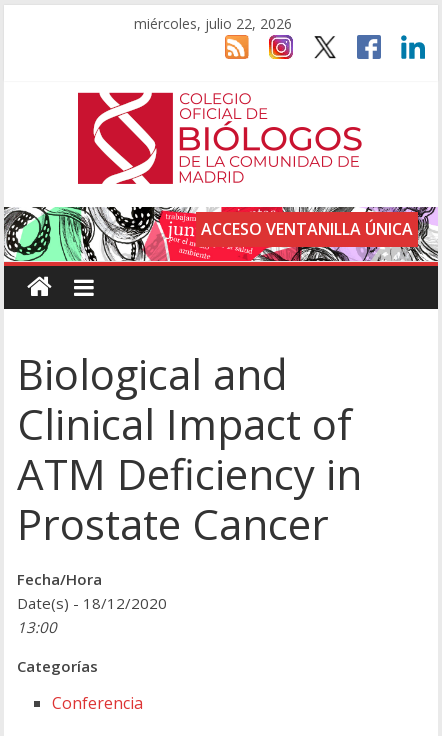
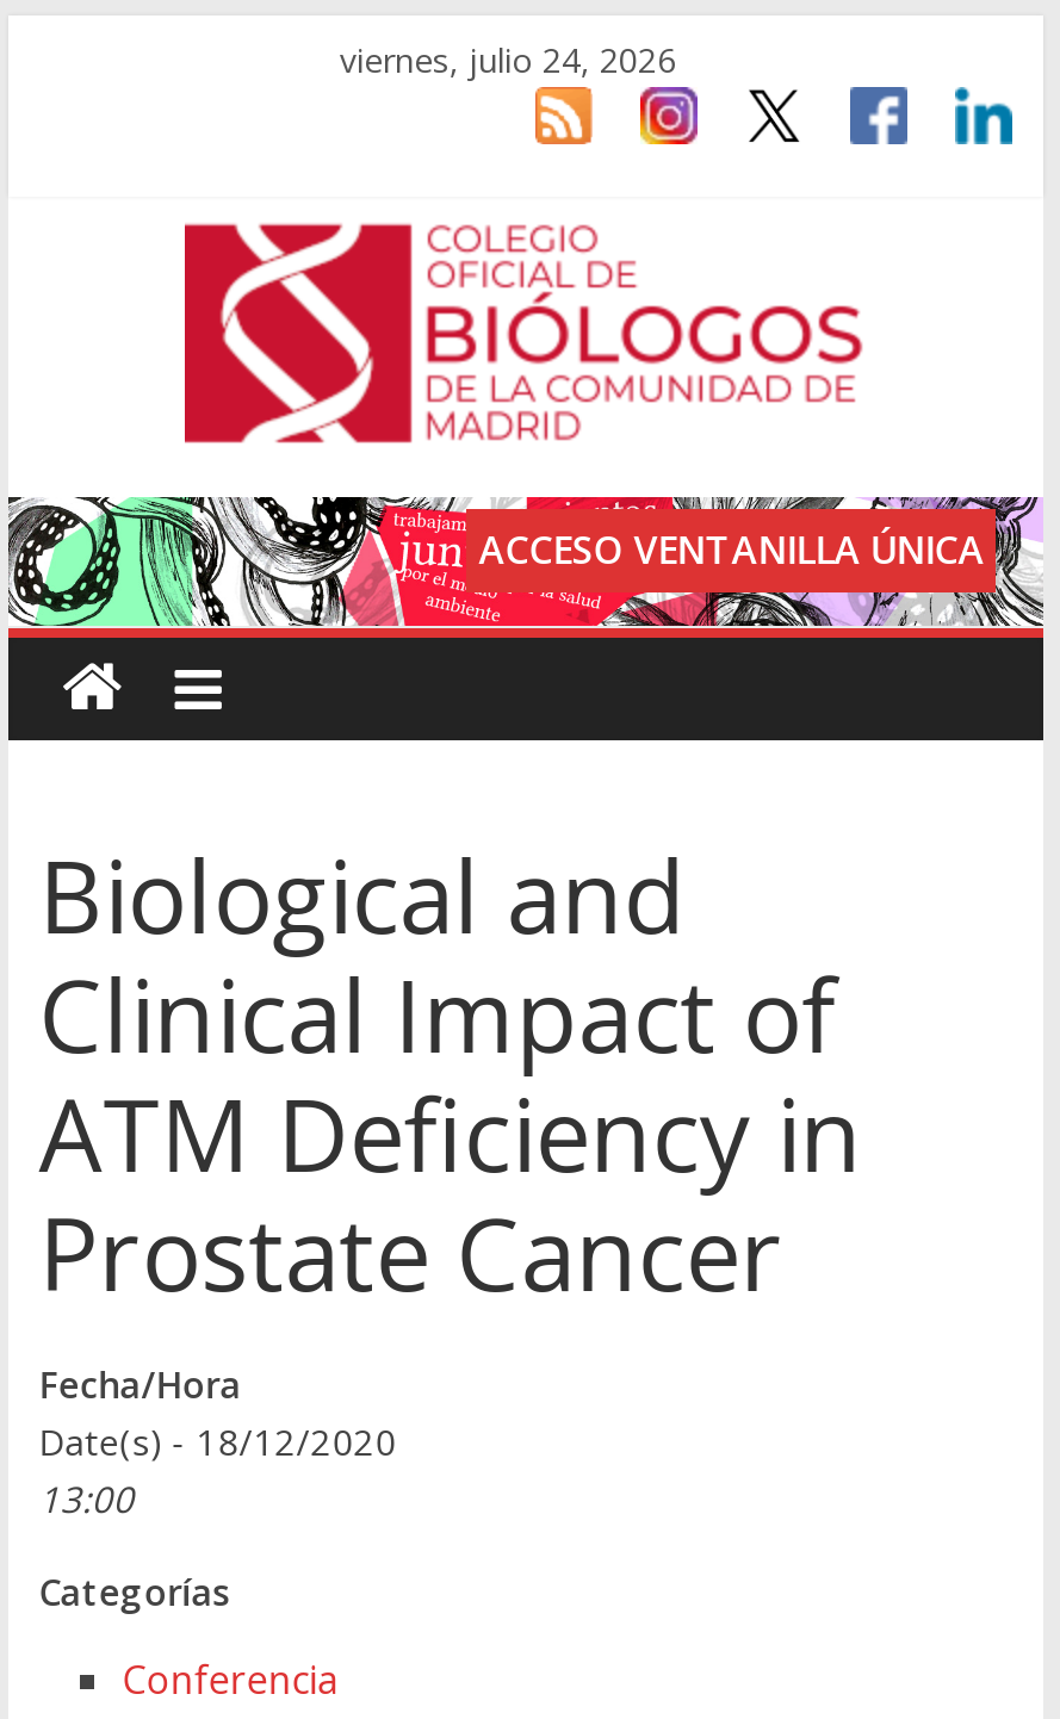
[134,14,292,33] miércoles, julio 22, 2026 -> [340,37,676,82] viernes, julio 24, 2026

